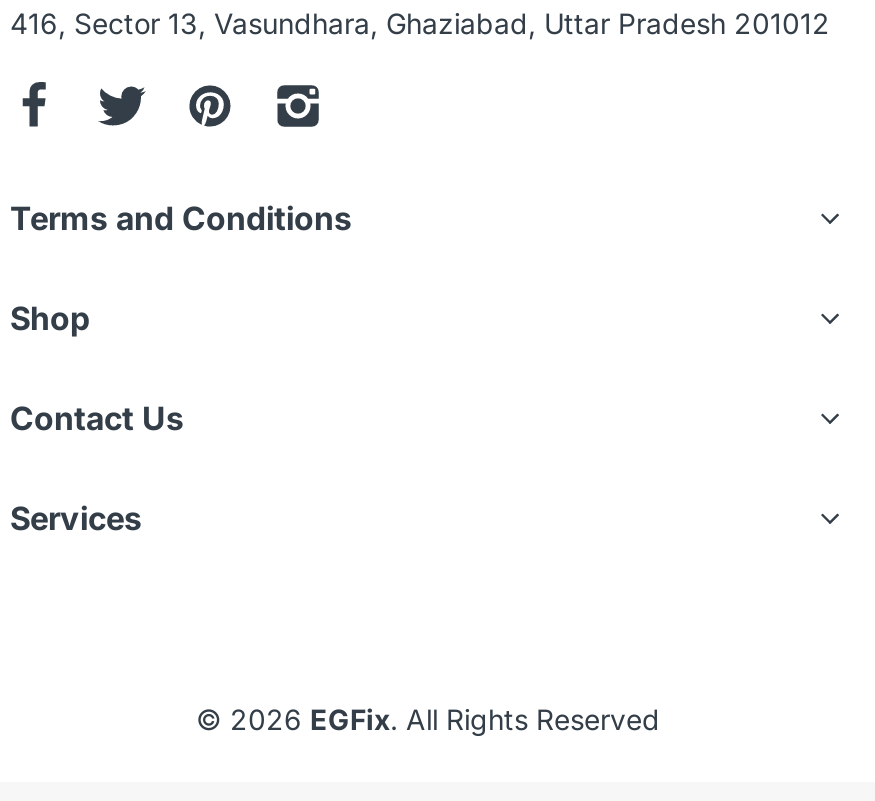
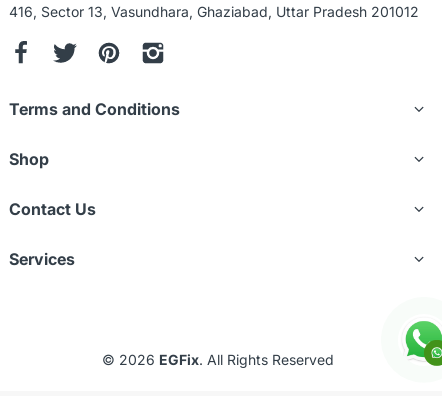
none -> [404,320,439,367] [image]

